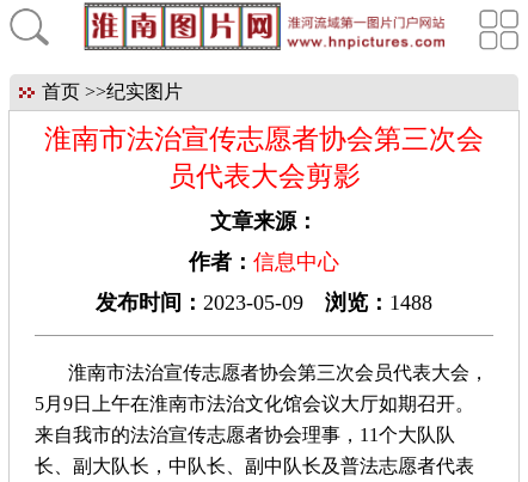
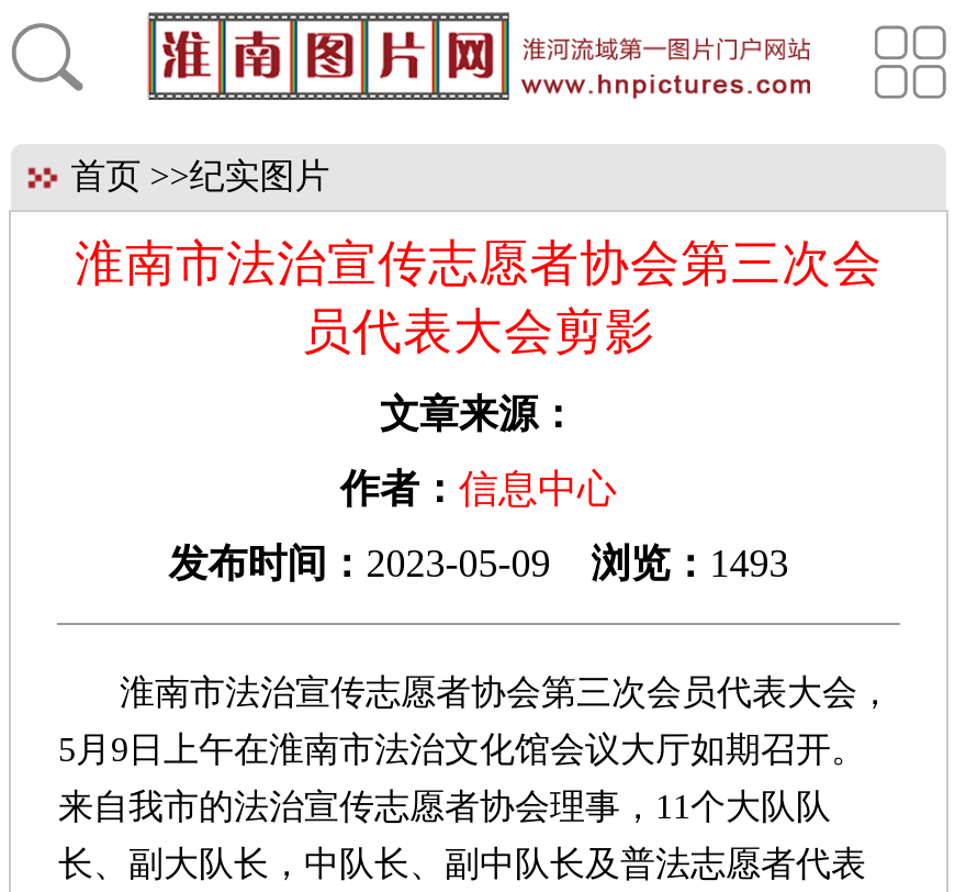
[95,290,433,314] 发布时间：2023-05-09 浏览：1488 -> [169,540,789,584] 发布时间：2023-05-09 浏览：1493

